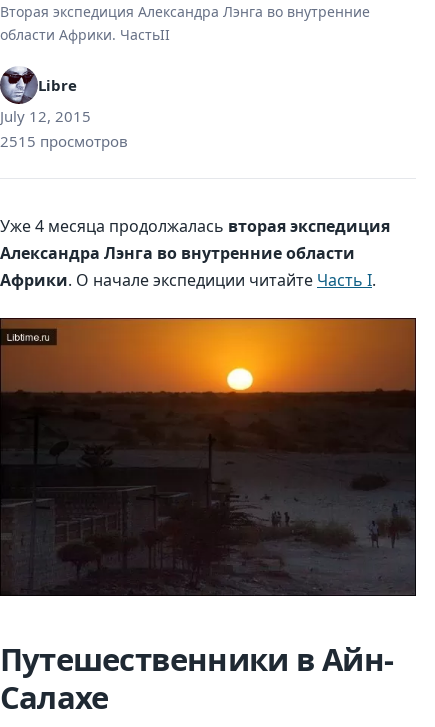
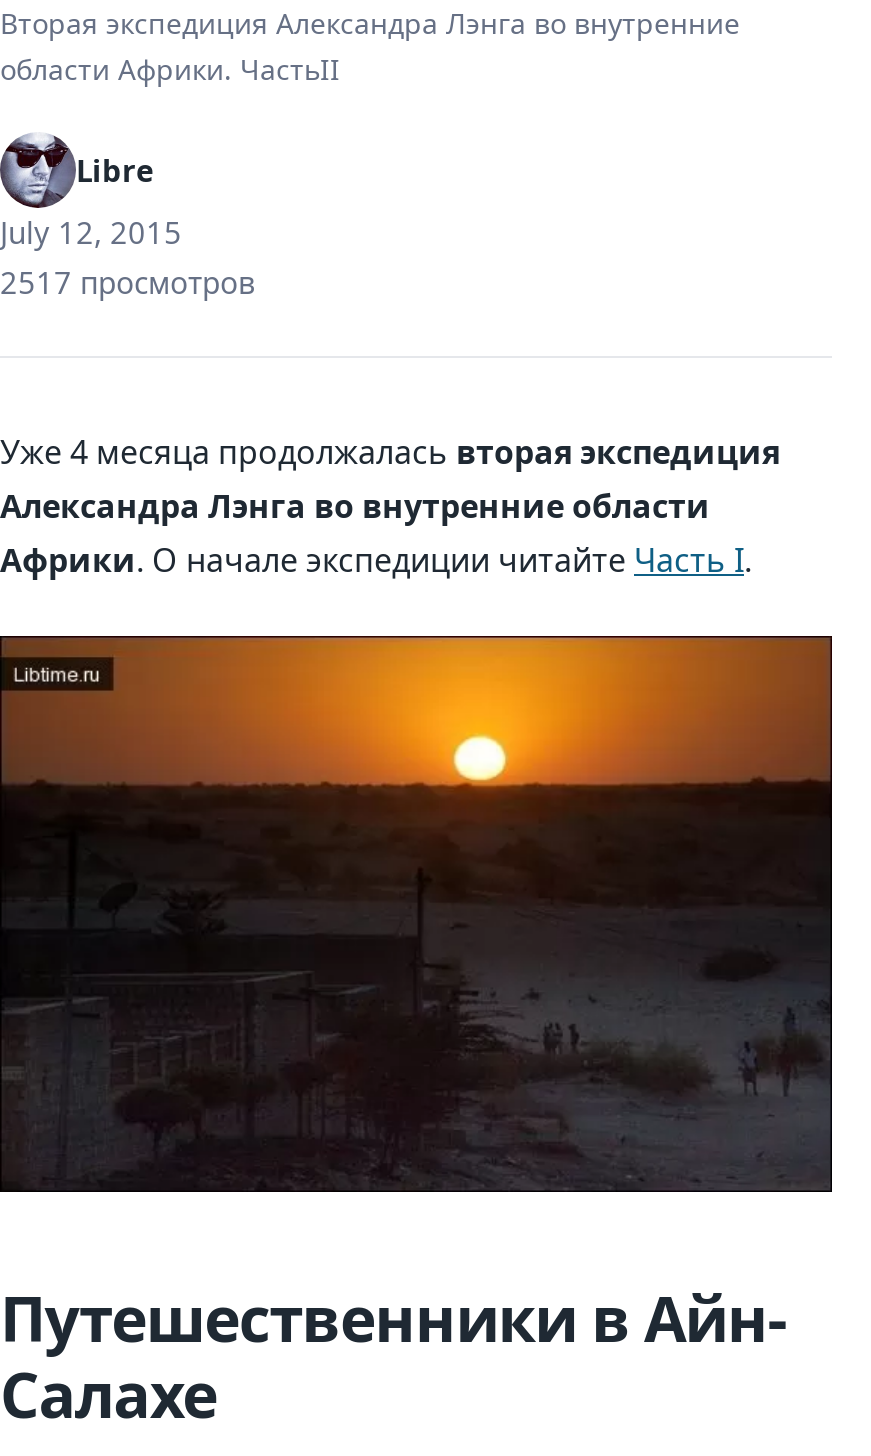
[0,131,128,151] 2515 просмотров -> [0,262,256,302] 2517 просмотров

